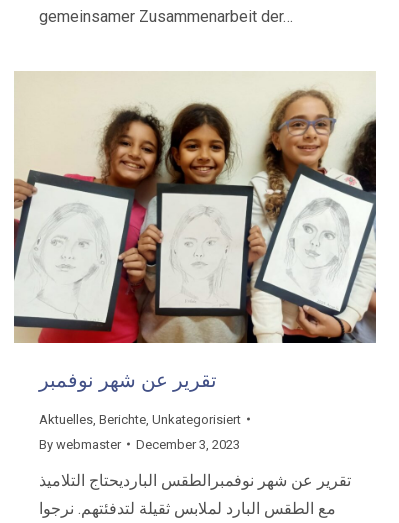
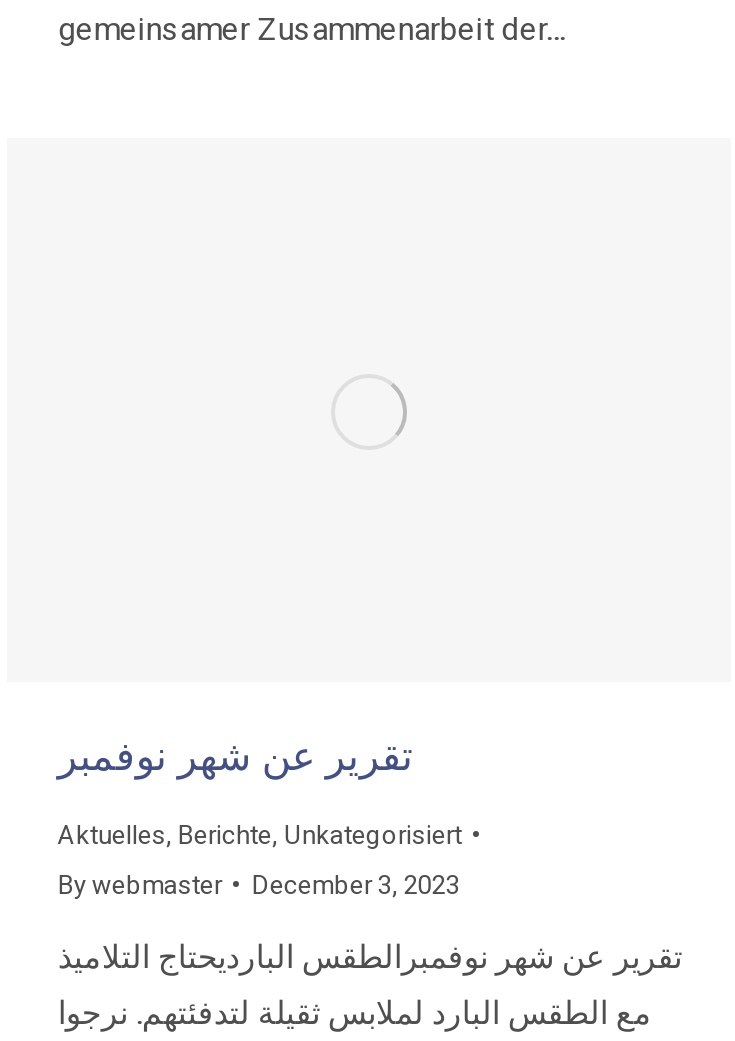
[13,71,377,344] [image] -> none

